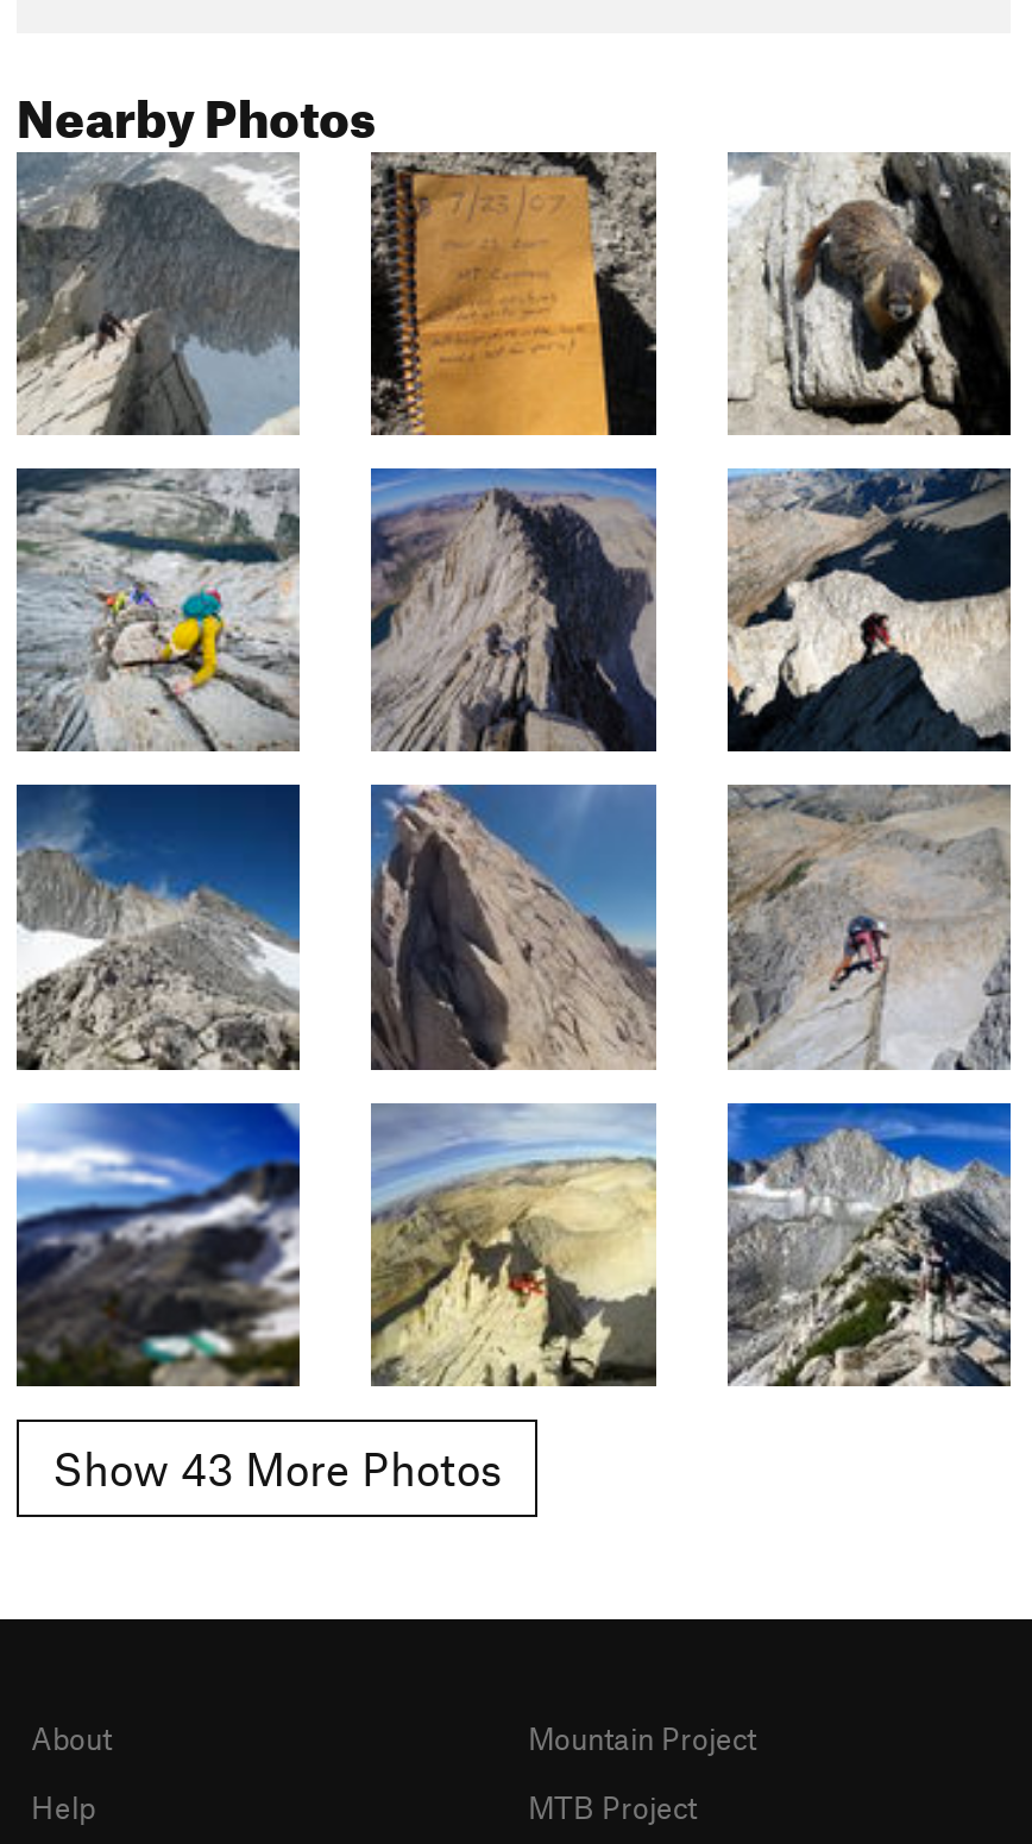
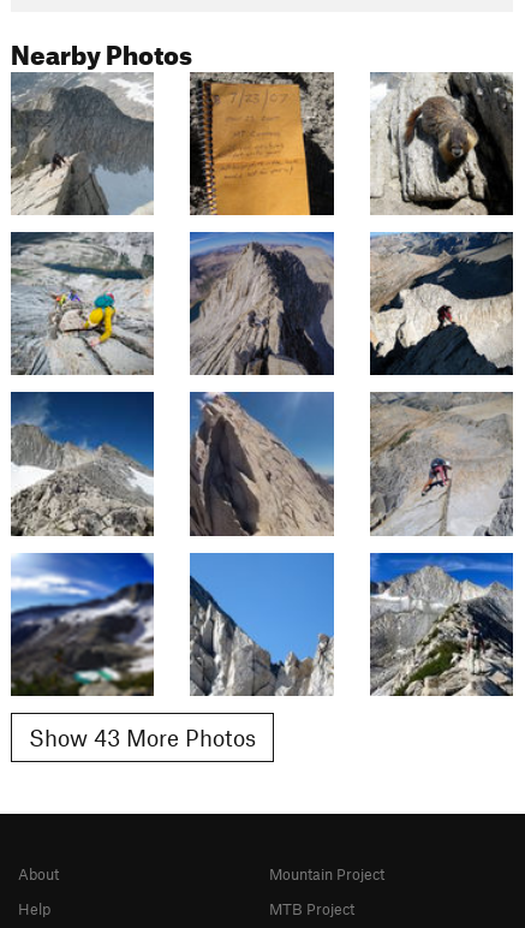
[371,1103,659,1386] [image] -> [190,553,335,697] [image]

